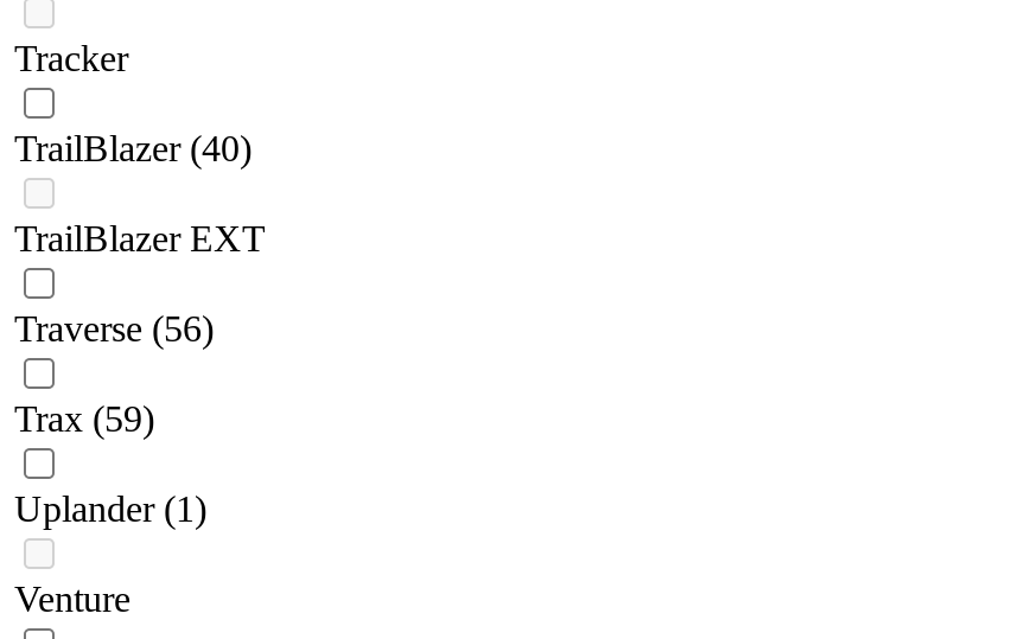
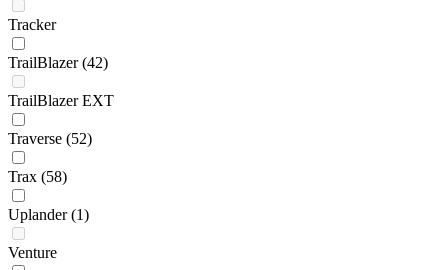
[14,129,252,169] TrailBlazer (40) -> [8,54,108,71] TrailBlazer (42)
[14,309,214,349] Traverse (56) -> [8,130,92,147] Traverse (52)
[14,399,154,440] Trax (59) -> [8,168,67,185] Trax (58)

